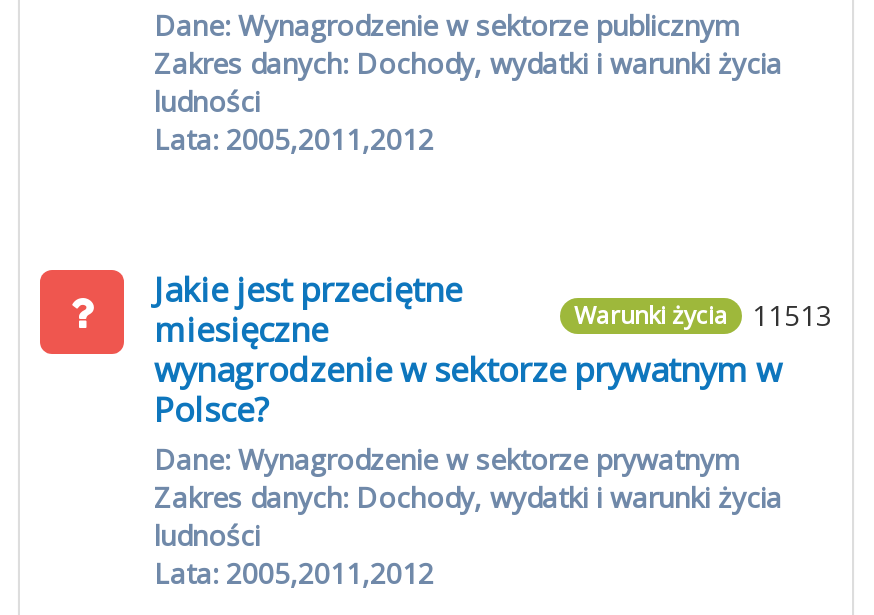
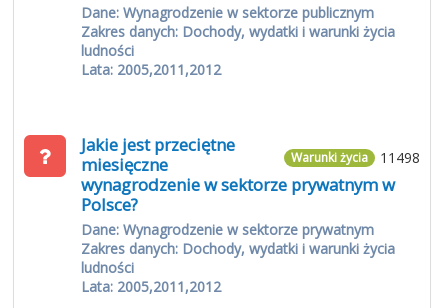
[574,296,832,334] Warunki życia 11513 -> [291,148,420,167] Warunki życia 11498

